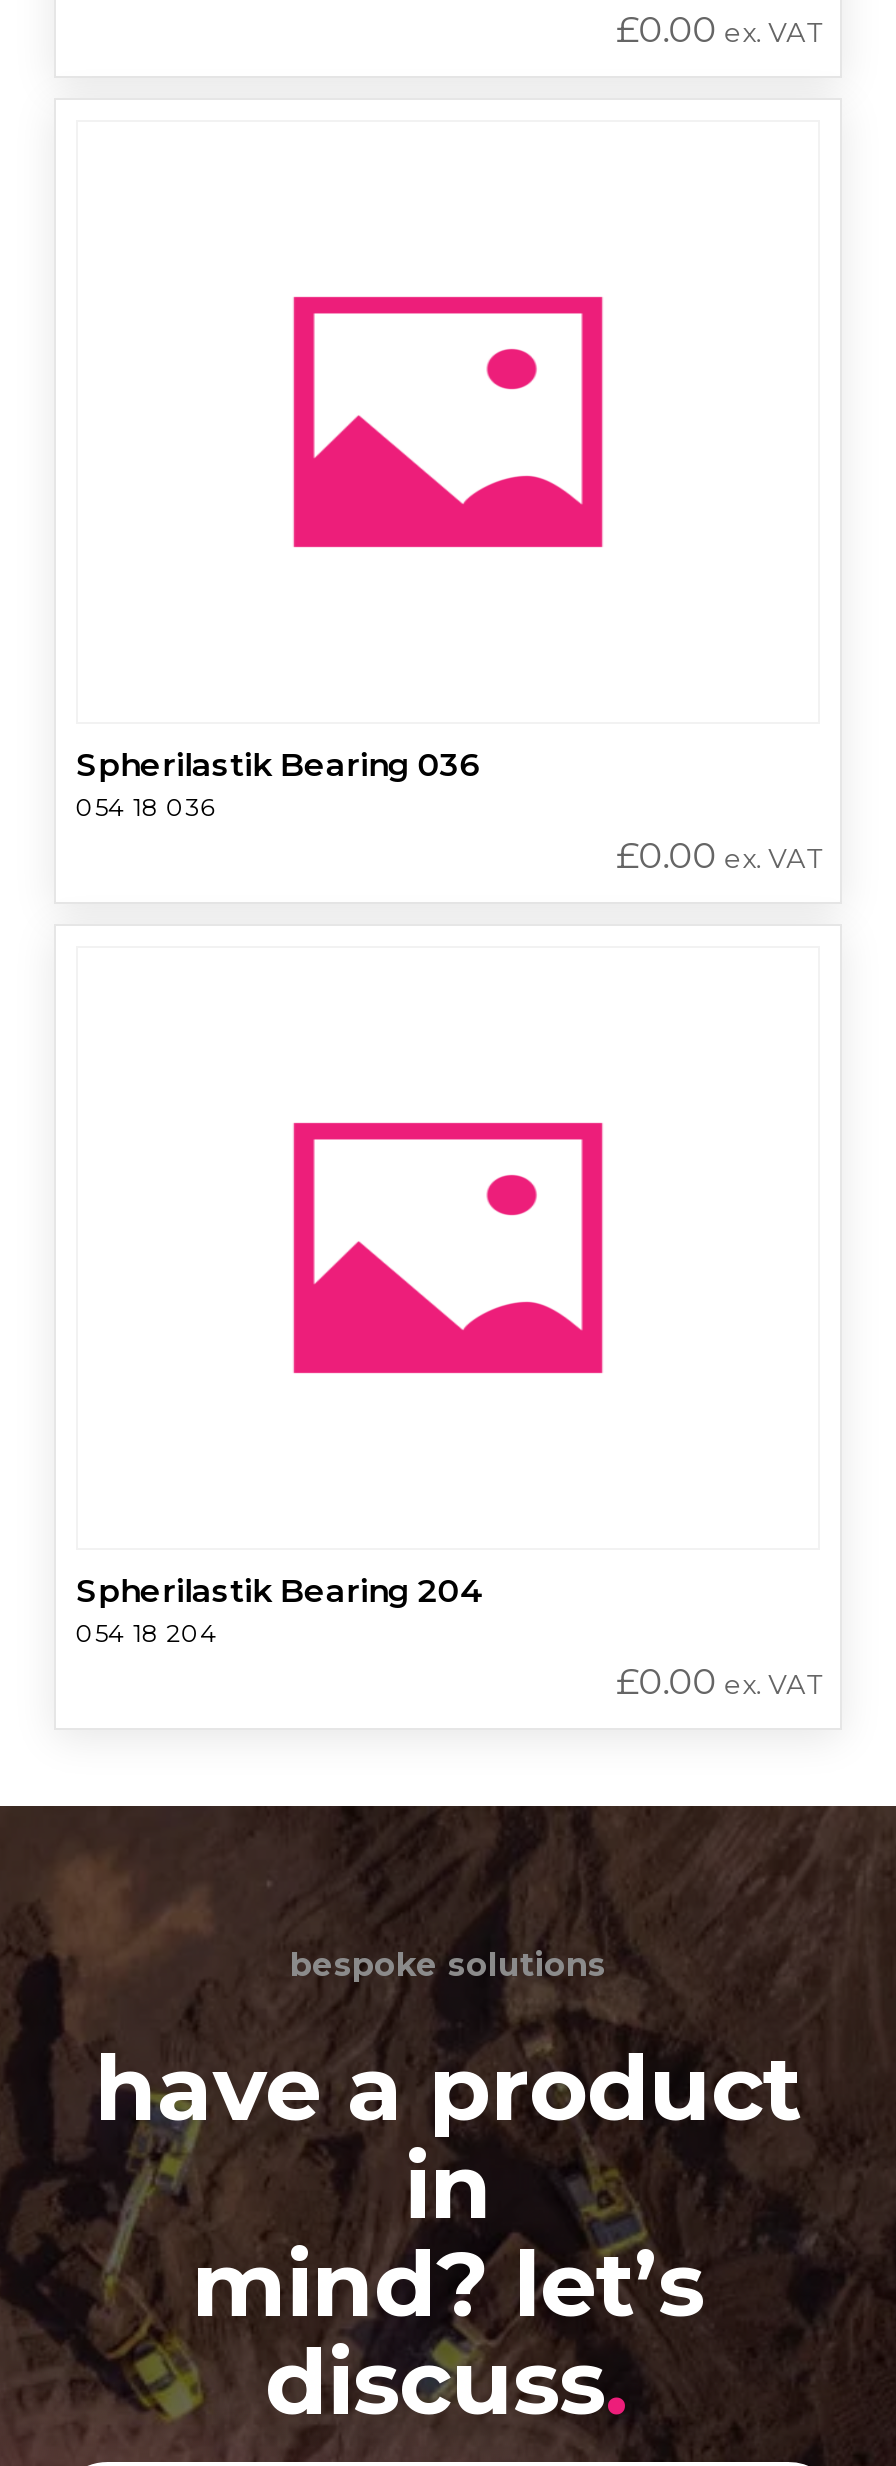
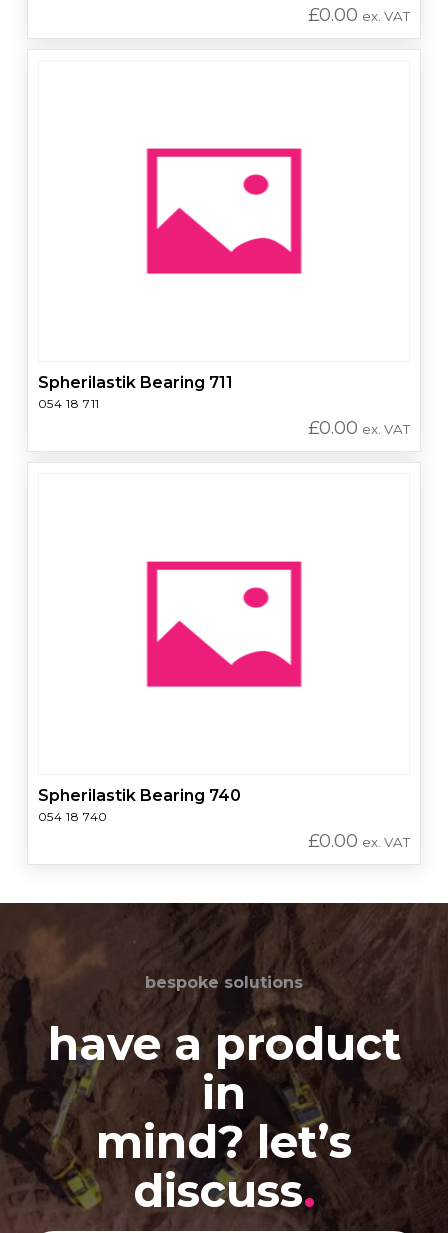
[76,746,482,784] Spherilastik Bearing 036 -> [38,373,233,392] Spherilastik Bearing 711
[76,792,216,822] 054 18 036 -> [38,396,100,411] 054 18 711
[76,1572,484,1610] Spherilastik Bearing 204 -> [38,786,241,805] Spherilastik Bearing 740
[76,1618,218,1648] 054 18 204 -> [38,809,108,824] 054 18 740

